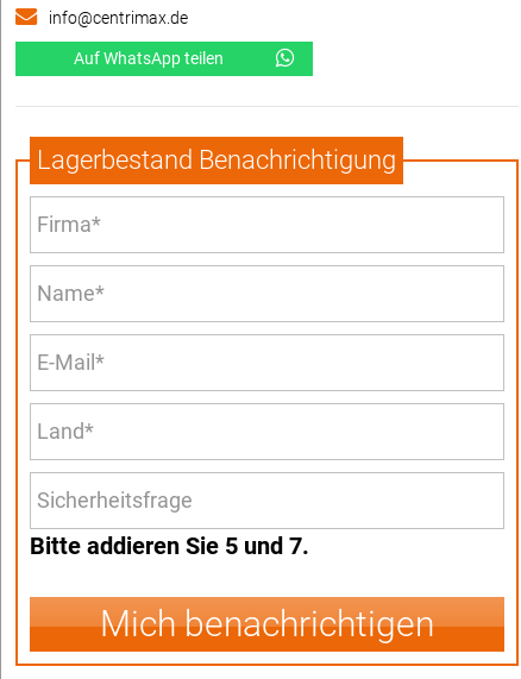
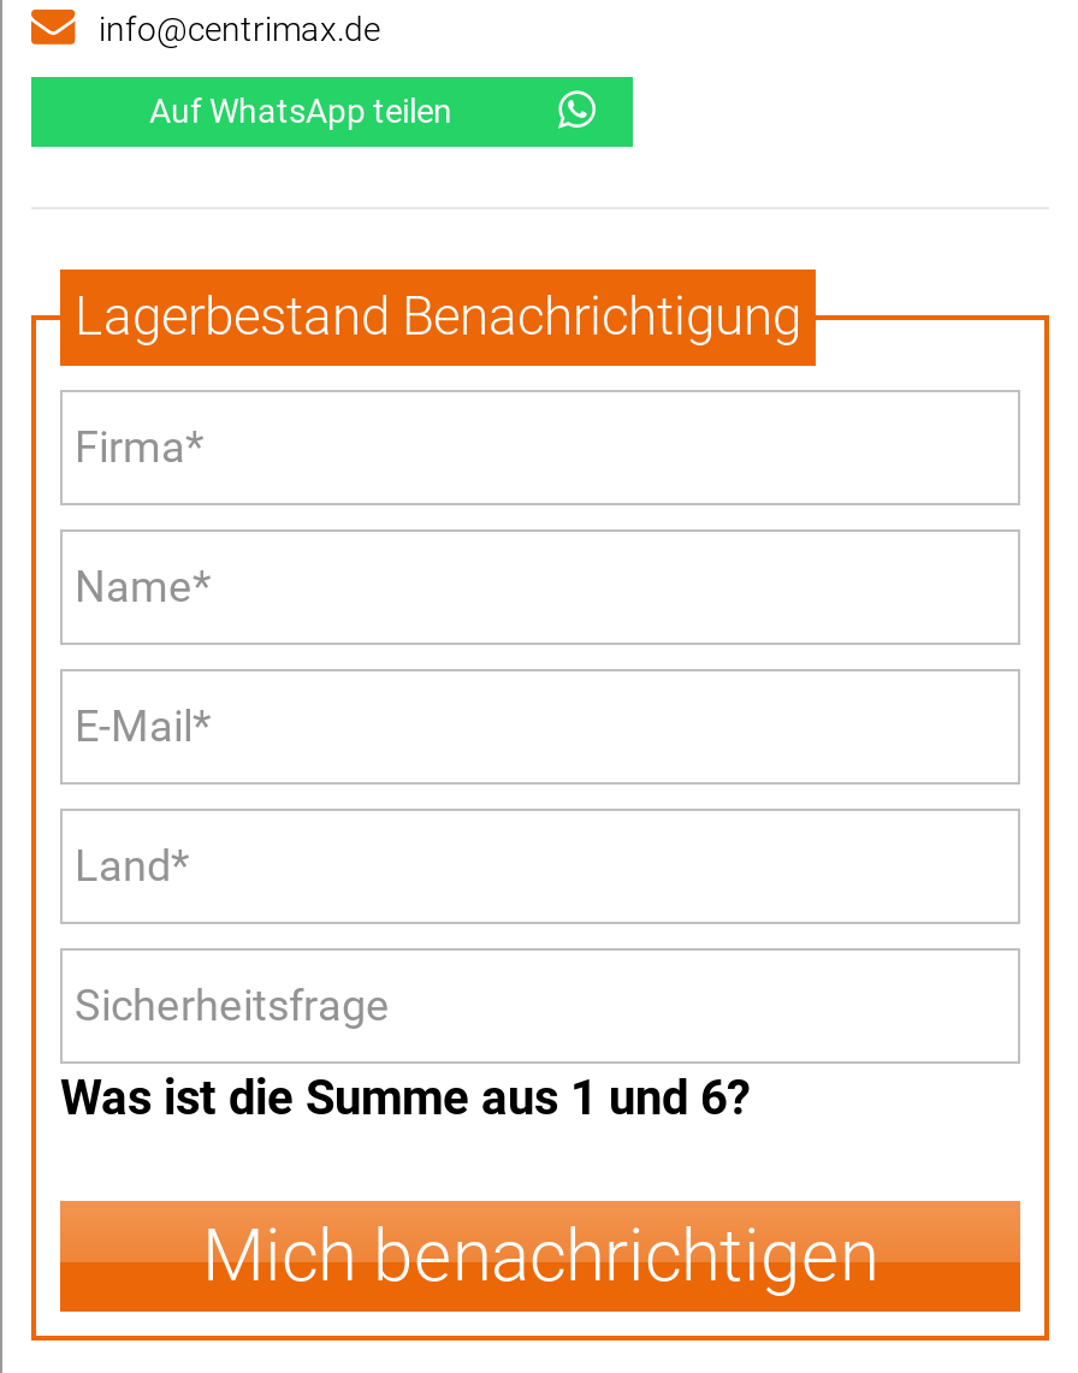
[30,532,309,561] Bitte addieren Sie 5 und 7. -> [60,1070,751,1128] Was ist die Summe aus 1 und 6?

